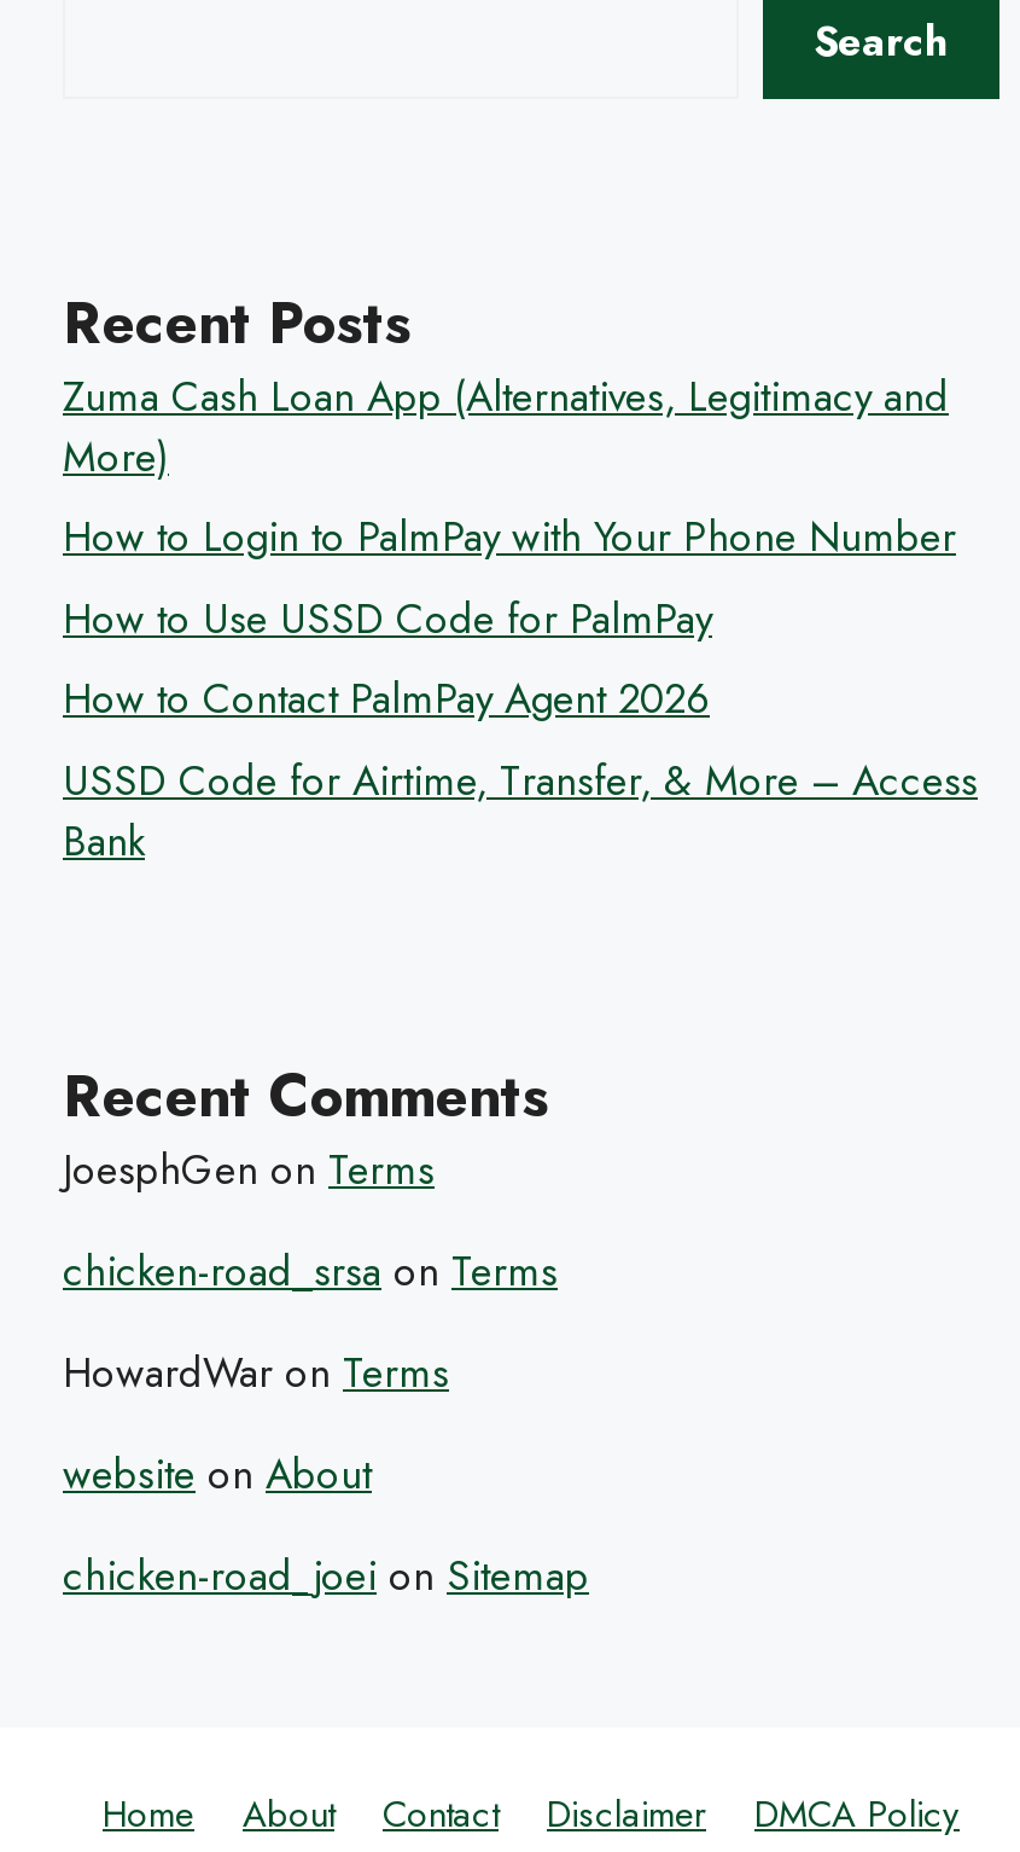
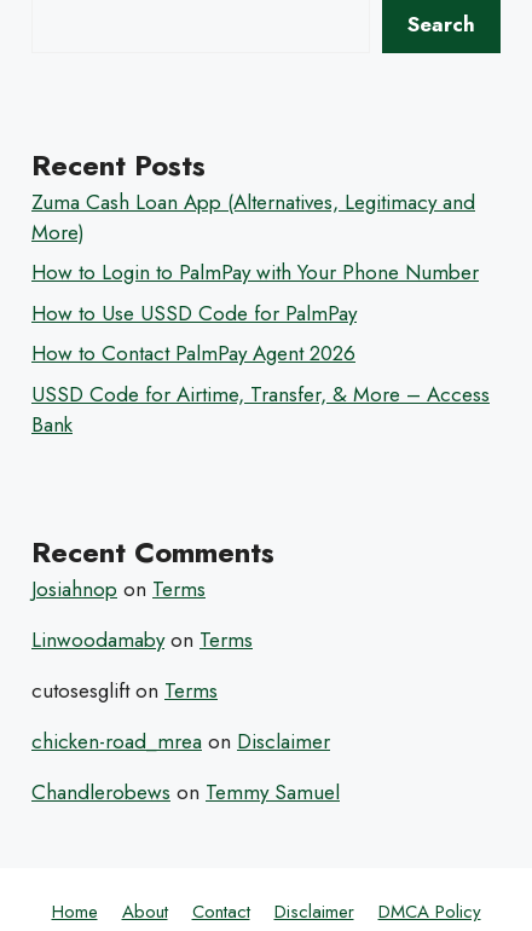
[63,1140,435,1198] JoesphGen on Terms -> [31,574,206,603] Josiahnop on Terms
[63,1241,558,1299] chicken-road_srsa on Terms -> [31,625,253,654] Linwoodamaby on Terms
[63,1343,449,1401] HowardWar on Terms -> [31,676,218,705] cutosesglift on Terms
[63,1444,372,1502] website on About -> [31,726,330,755] chicken-road_mrea on Disclaimer
[63,1546,589,1604] chicken-road_joei on Sitemap -> [31,777,340,806] Chandlerobews on Temmy Samuel

